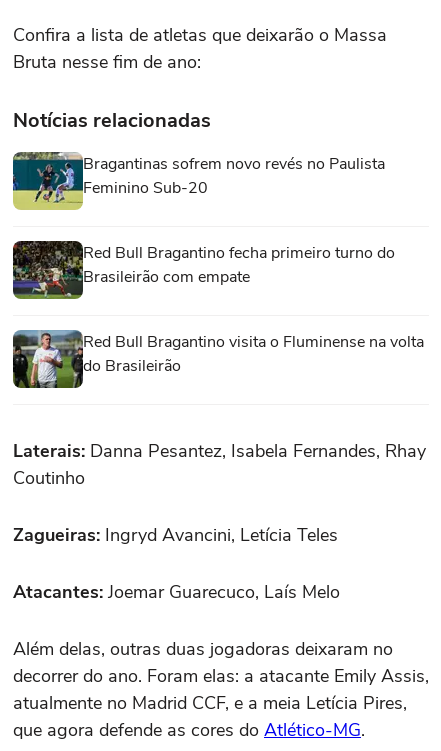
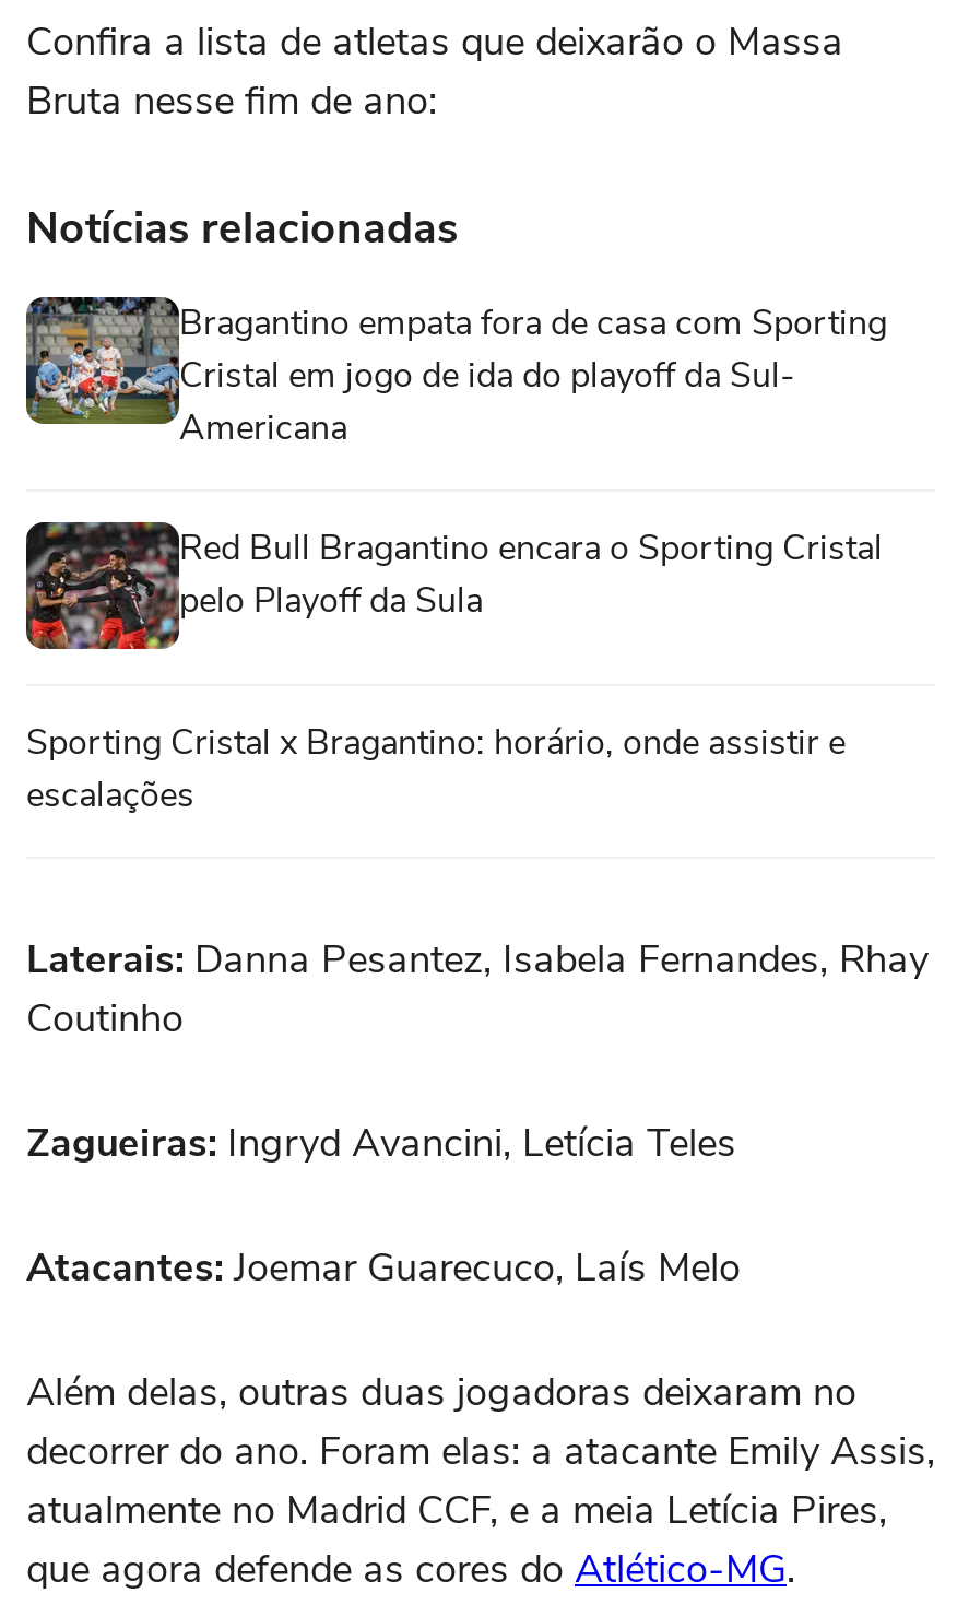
[12,151,385,210] [image] | Bragantinas sofrem novo revés no Paulista | Feminino Sub-20 -> [24,296,887,453] [image] | Bragantino empata fora de casa com Sporting | Cristal em jogo de ida do playoff da Sul- | Americana
[12,240,395,309] [image] | Red Bull Bragantino fecha primeiro turno do | Brasileirão com empate -> [24,502,883,652] [image] | Red Bull Bragantino encara o Sporting Cristal | pelo Playoff da Sula
[83,331,424,377] Red Bull Bragantino visita o Fluminense na volta | do Brasileirão -> [26,719,846,820] Sporting Cristal x Bragantino: horário, onde assistir e | escalações

